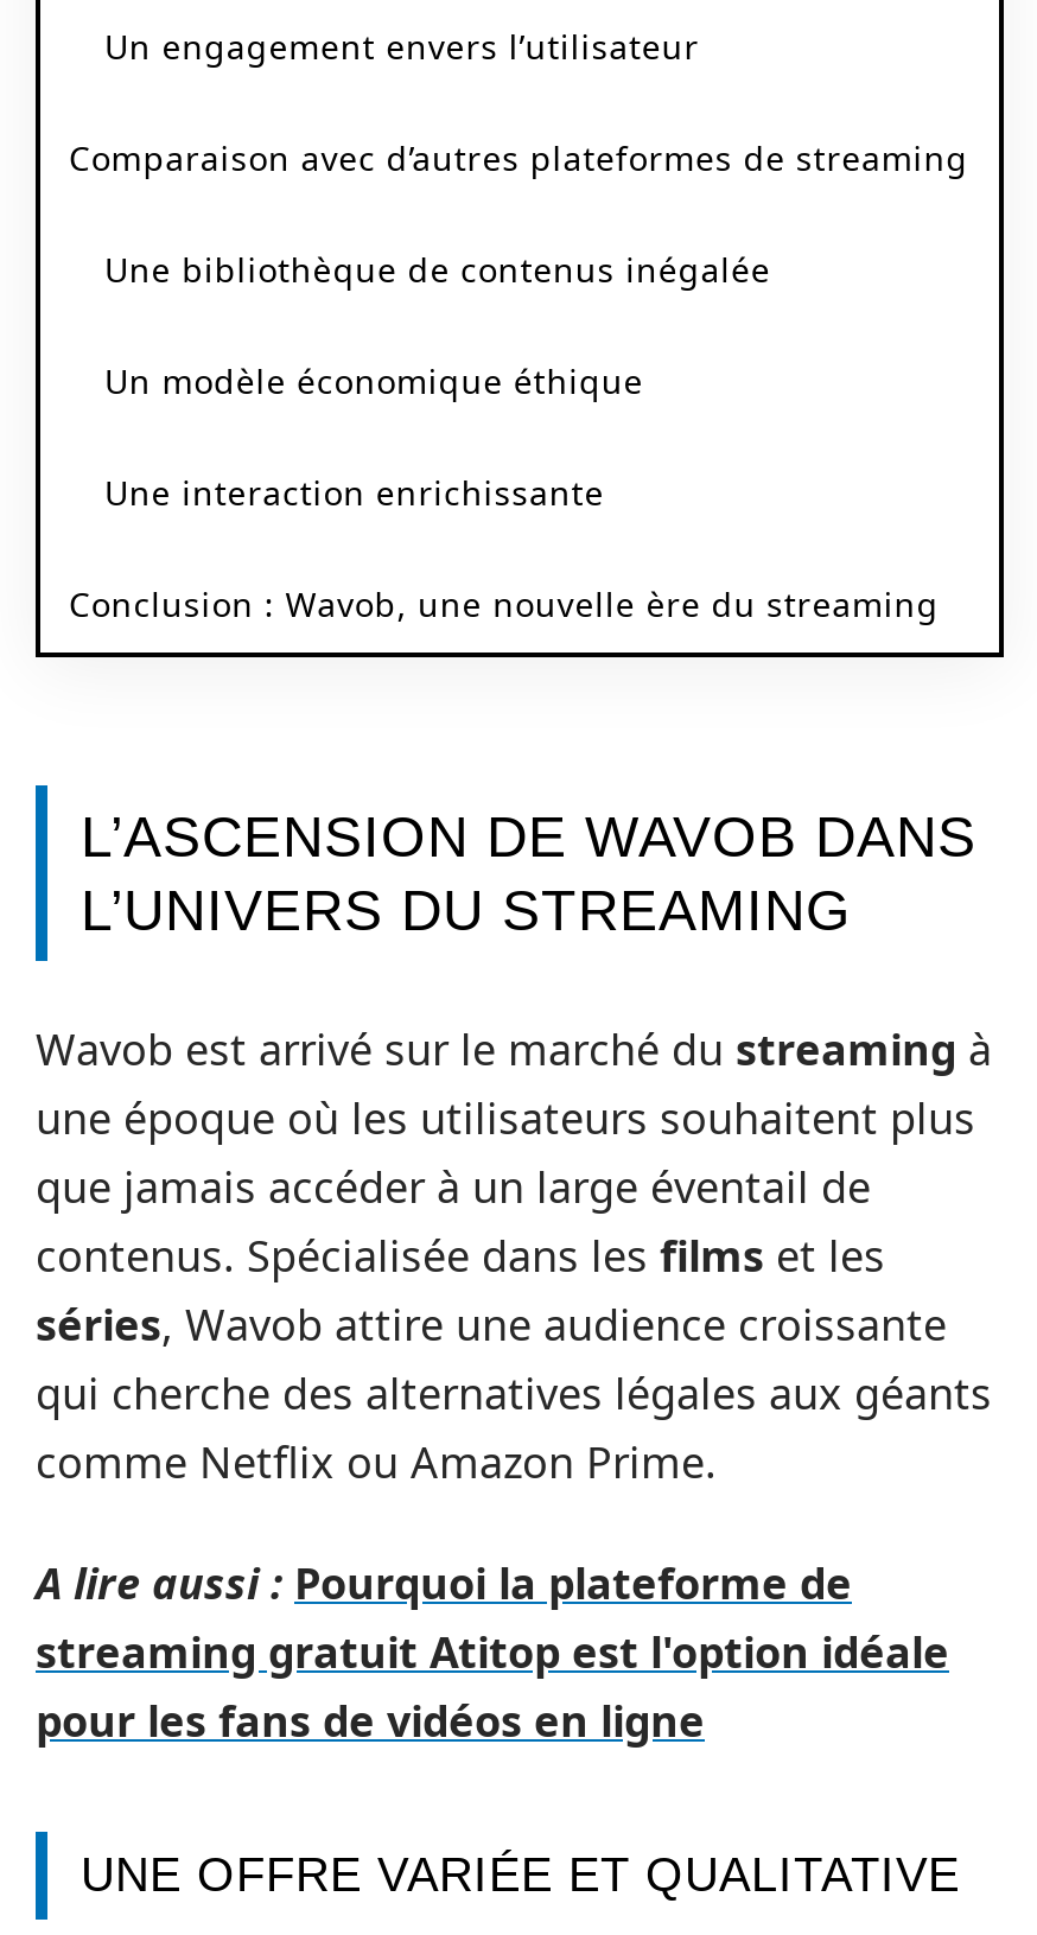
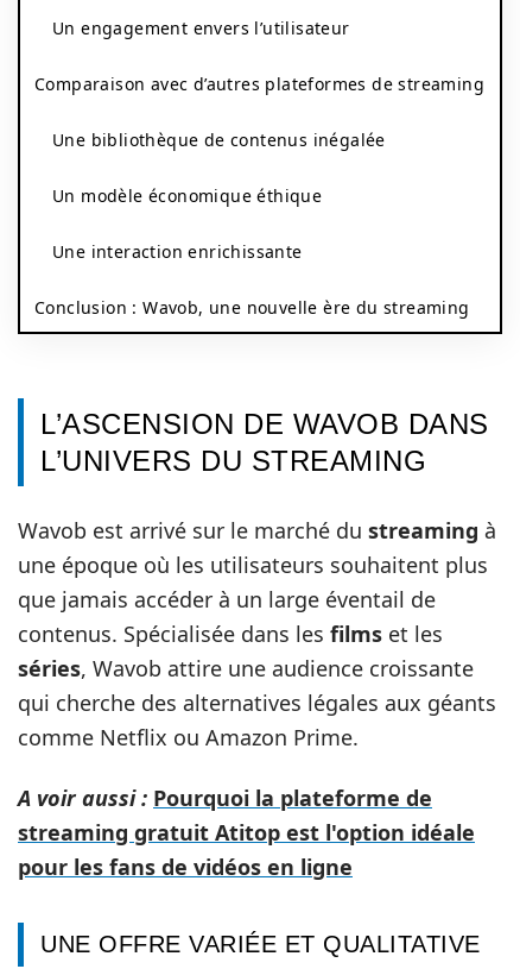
[36,1554,852,1611] A lire aussi : Pourquoi la plateforme de -> [18,784,432,812] A voir aussi : Pourquoi la plateforme de

